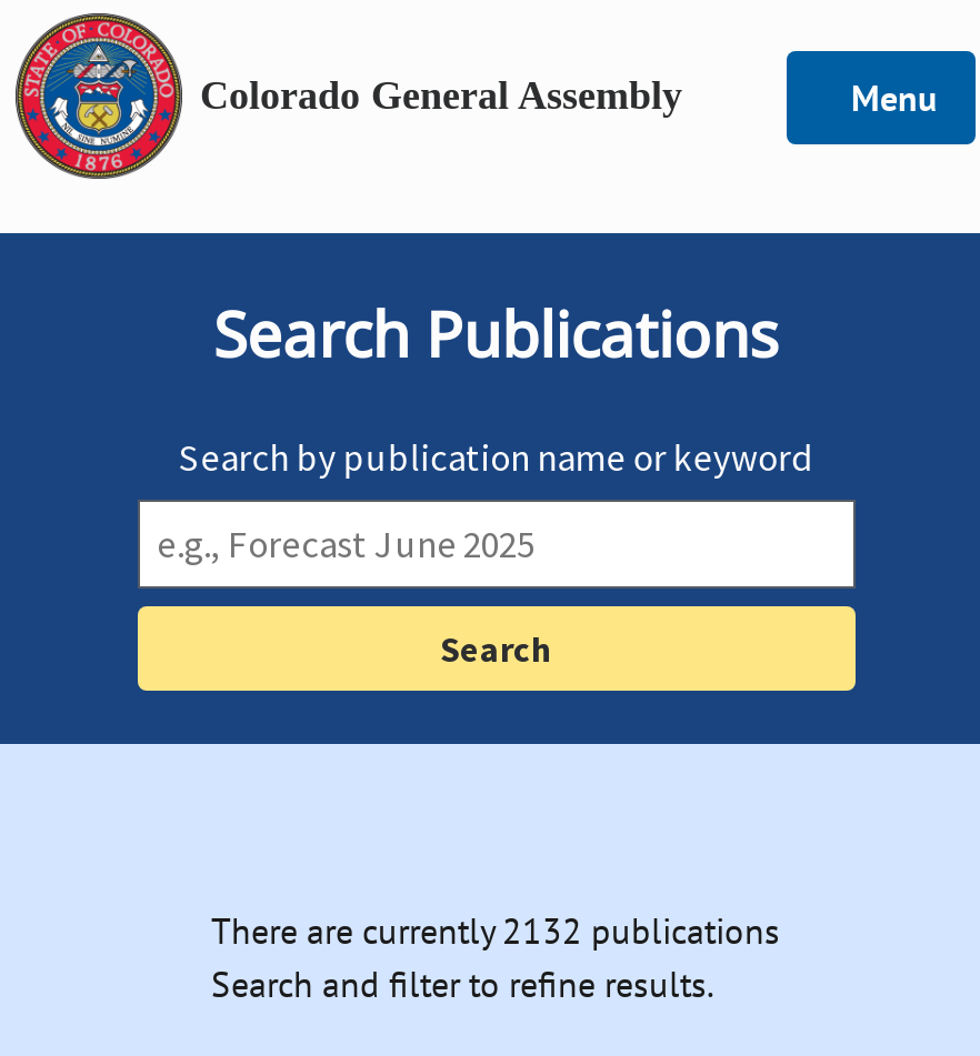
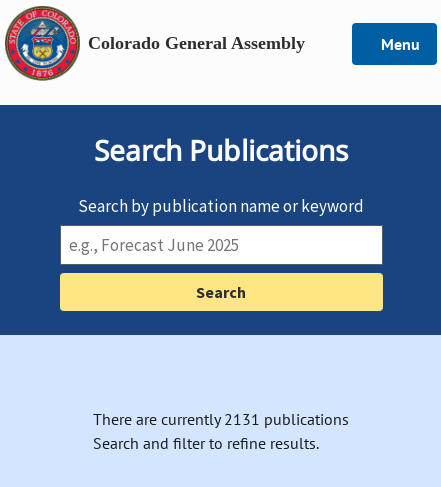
[211,908,780,953] There are currently 2132 publications -> [93,409,349,429] There are currently 2131 publications

